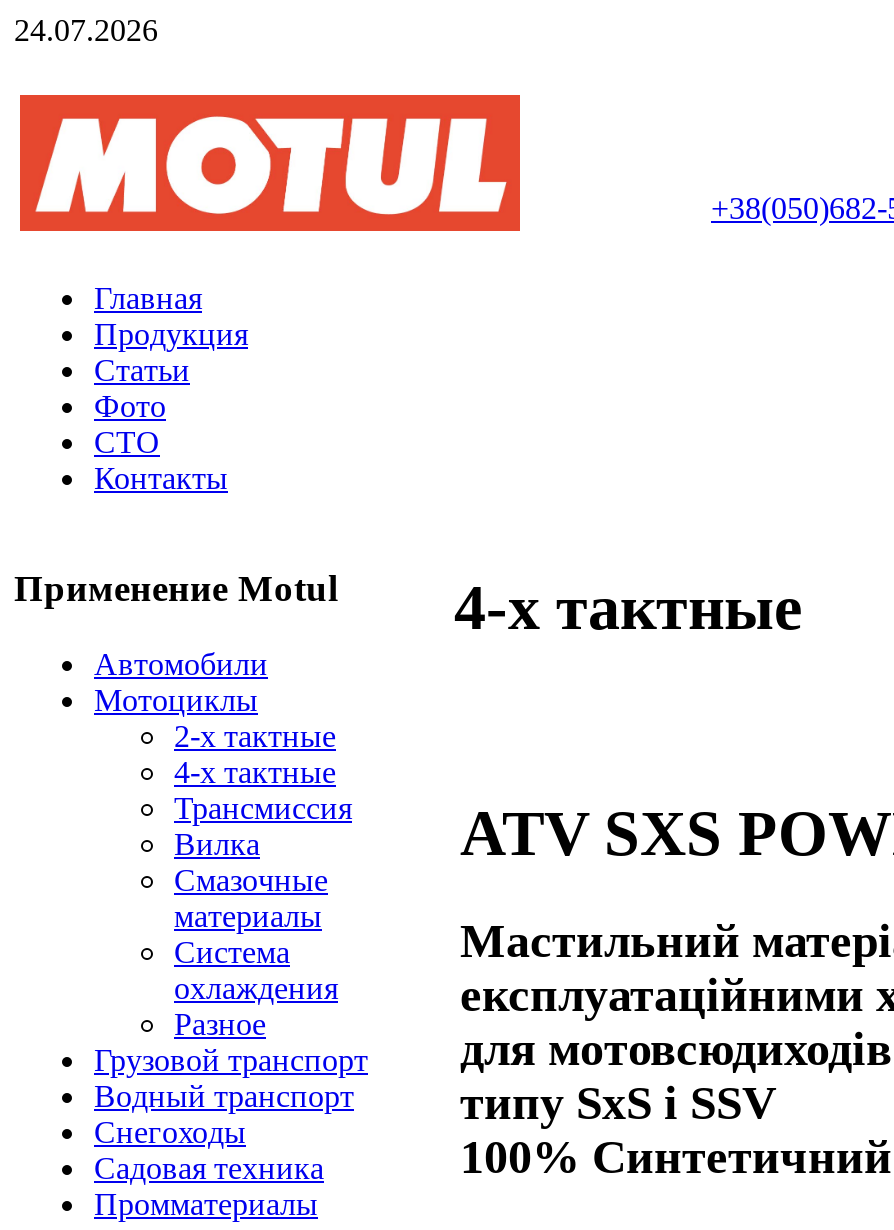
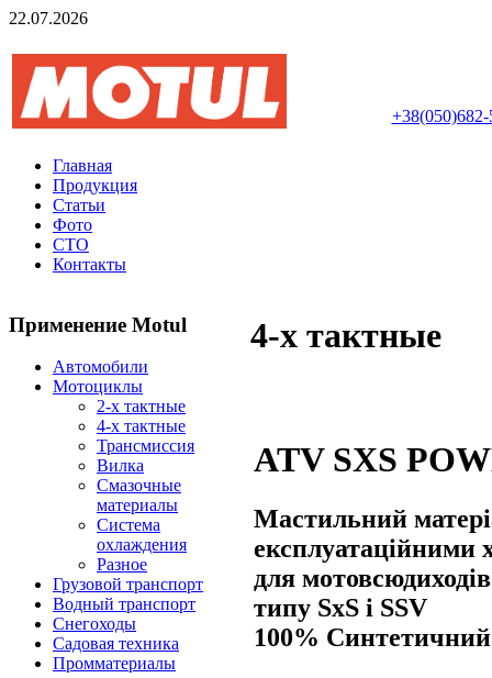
[14,13,158,47] 24.07.2026 -> [9,9,88,27] 22.07.2026

